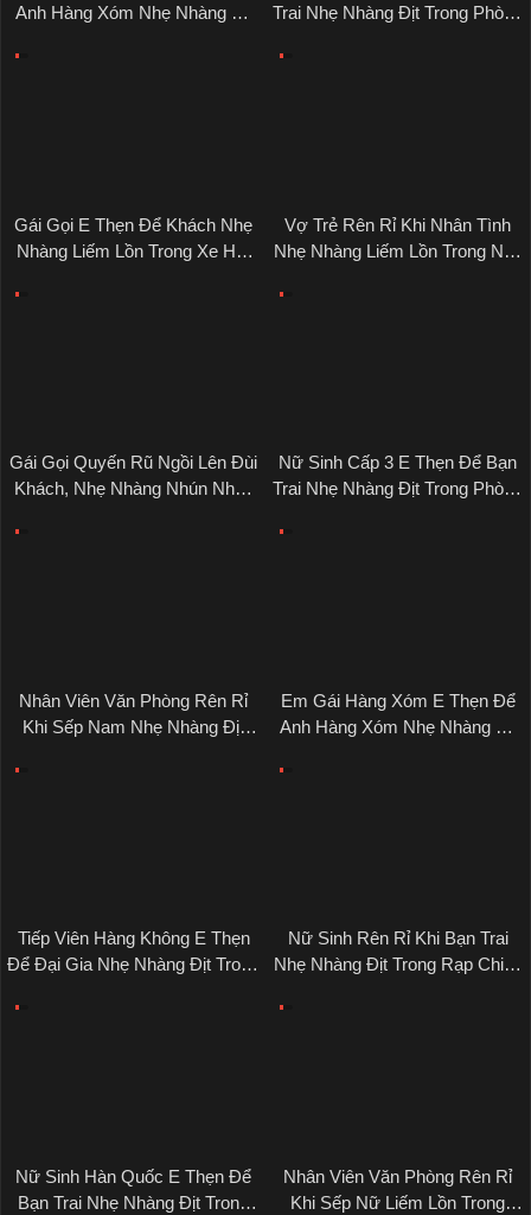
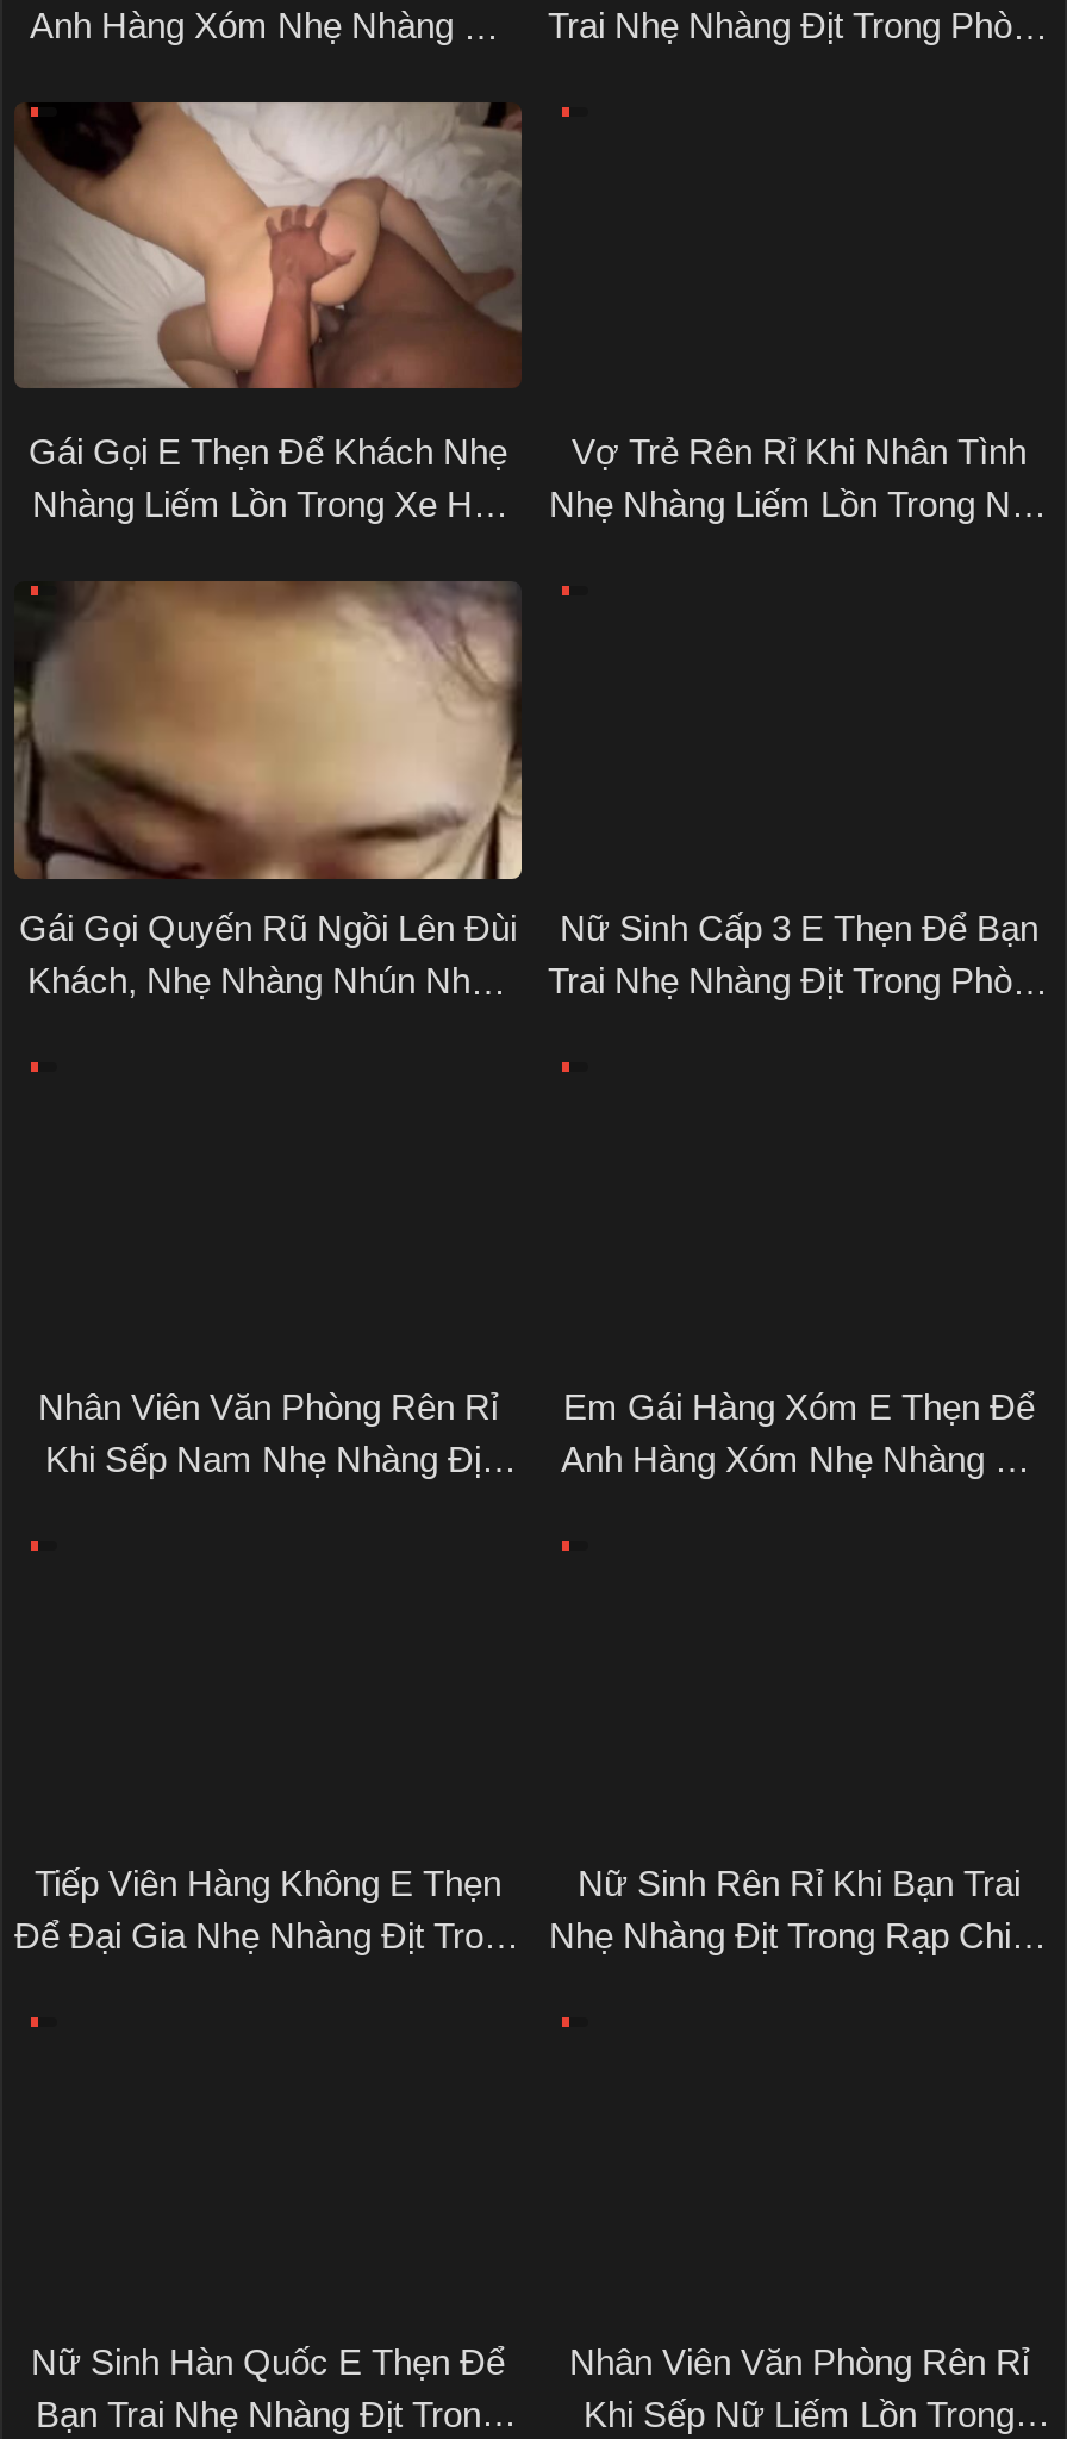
none -> [14,100,524,391] [image]
none -> [12,579,524,881] [image]

